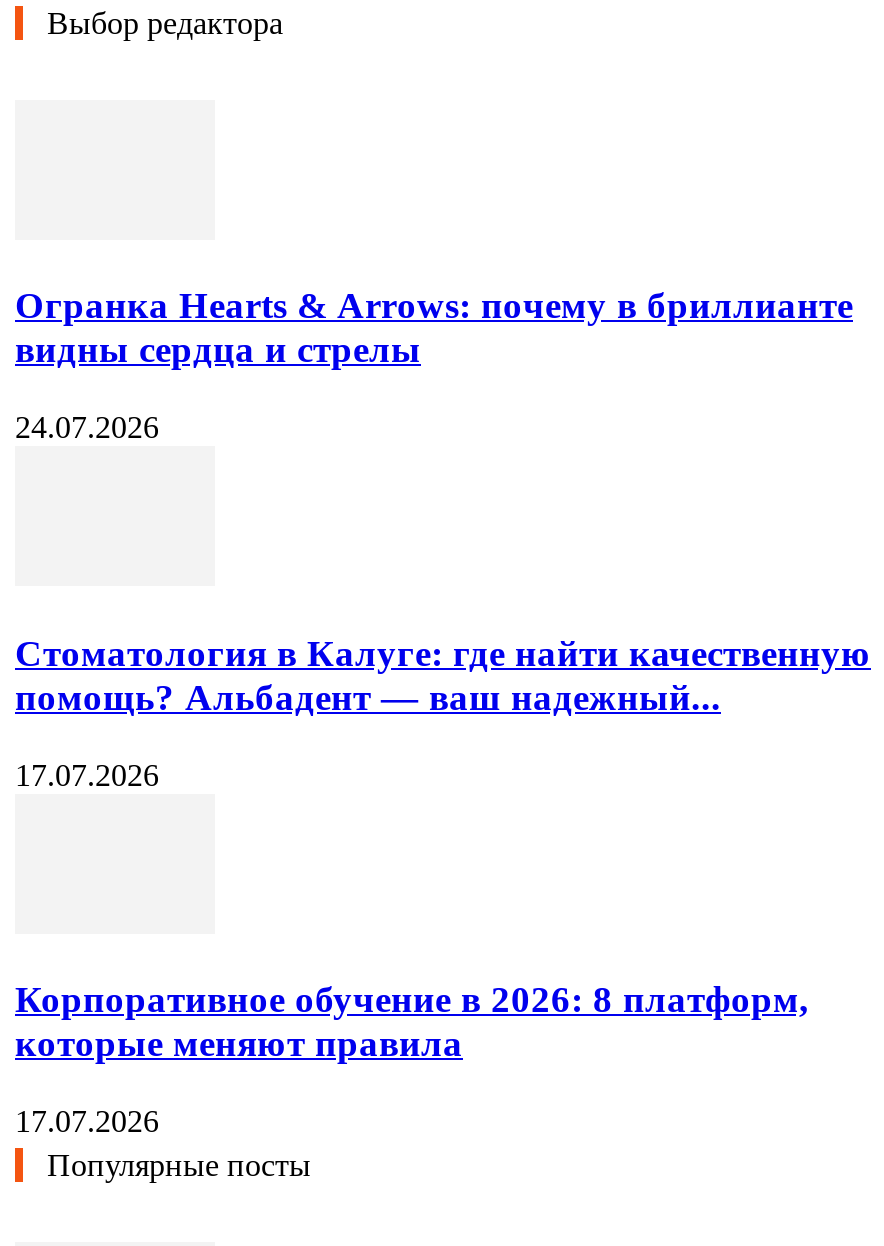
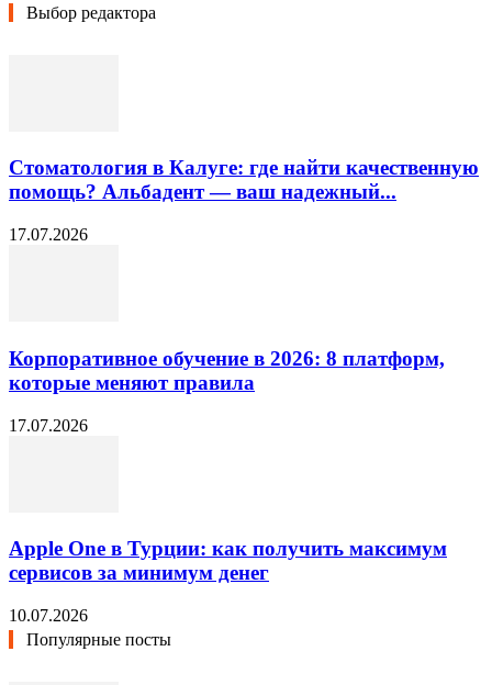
[15,285,853,444] Огранка Hearts & Arrows: почему в бриллианте | видны сердца и стрелы | 24.07.2026 -> none
moved [15,632,871,1138] -> [9,156,479,434]: Стоматология в Калуге: где найти качественную | помощь? Альбадент — ваш надежный... | 17.07.2026 | Корпоративное обучение в 2026: 8 платформ, | которые меняют правила | 17.07.2026
none -> [9,537,447,625] Apple One в Турции: как получить максимум | сервисов за минимум денег | 10.07.2026

